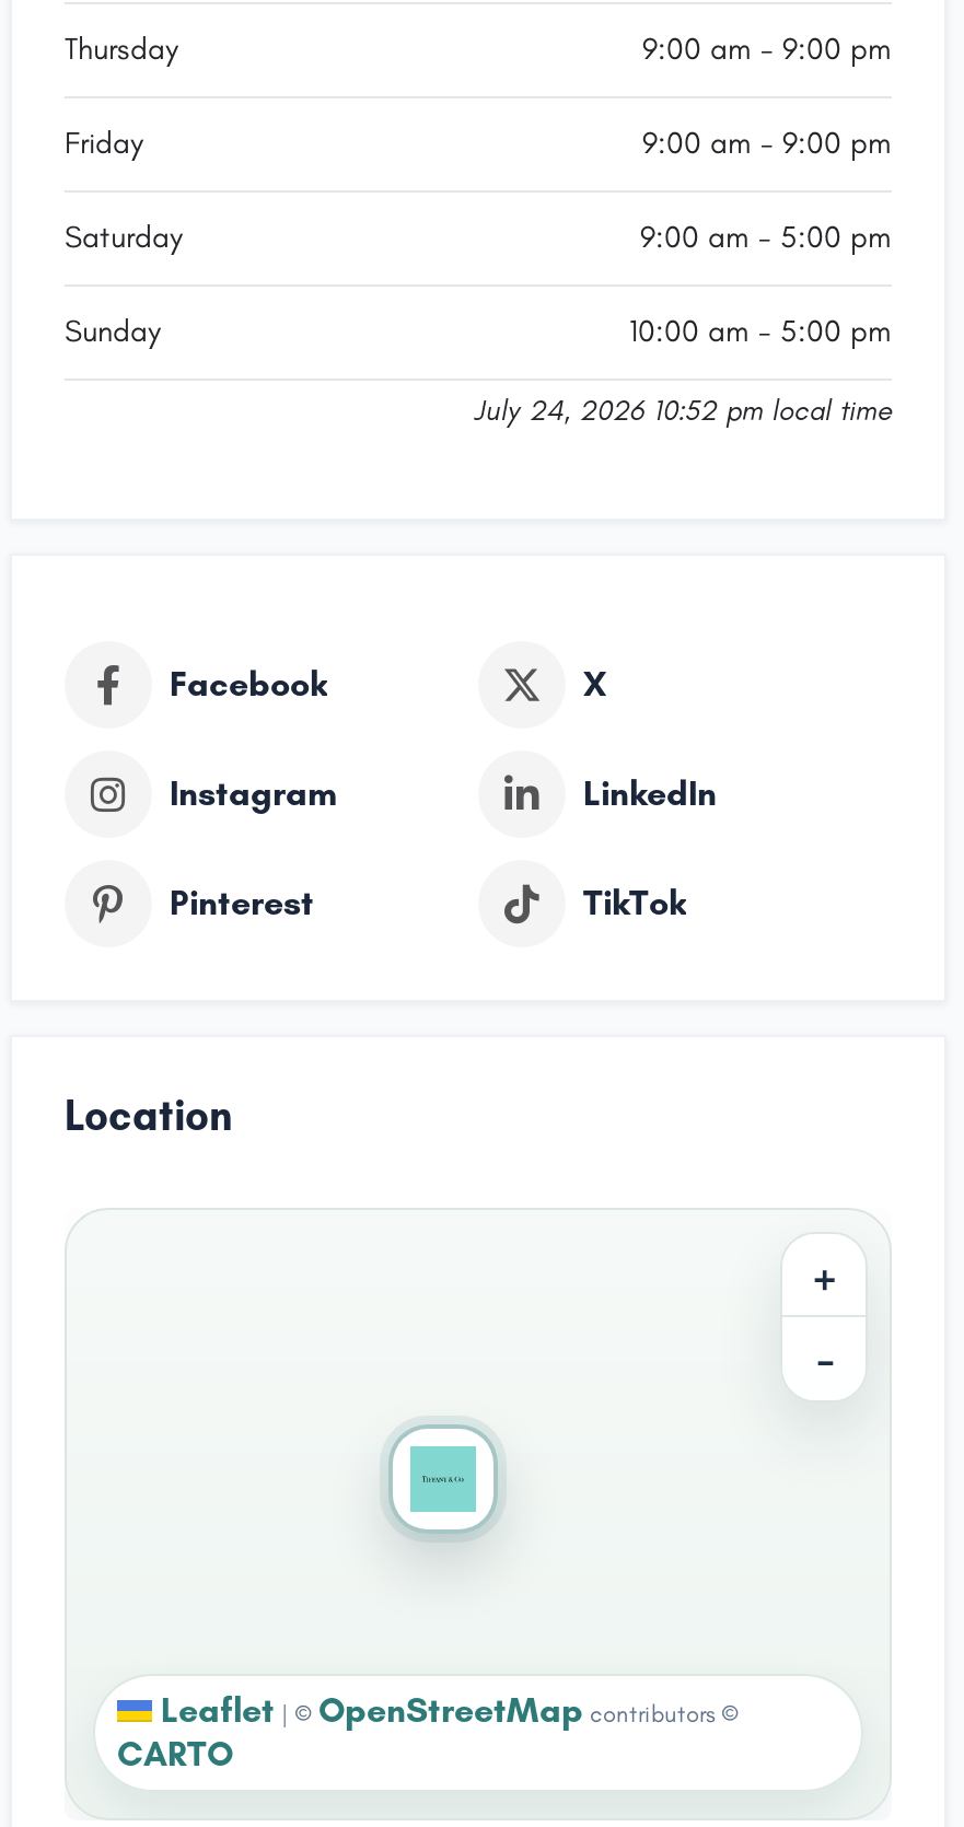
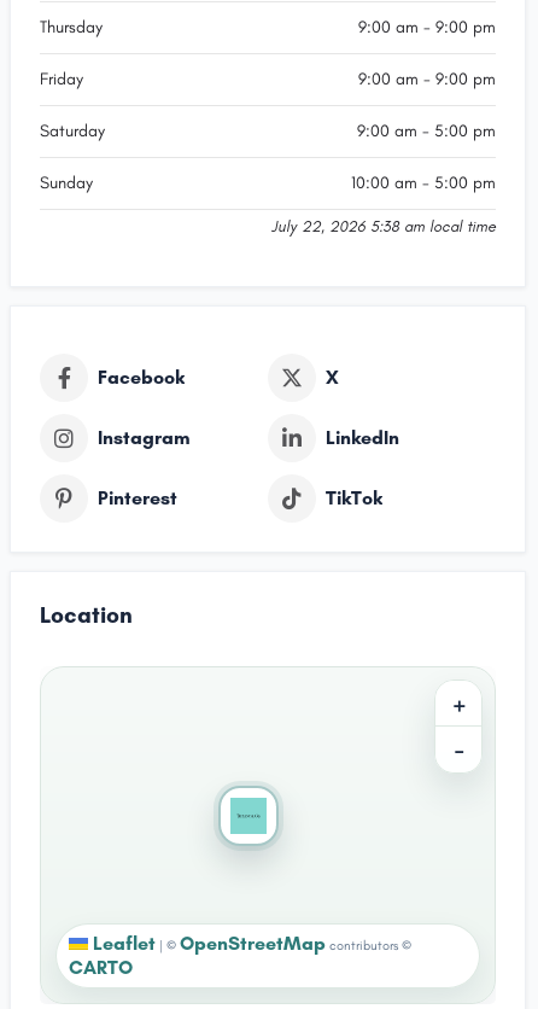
[474,395,892,428] July 24, 2026 10:52 pm local time -> [271,218,496,236] July 22, 2026 5:38 am local time

